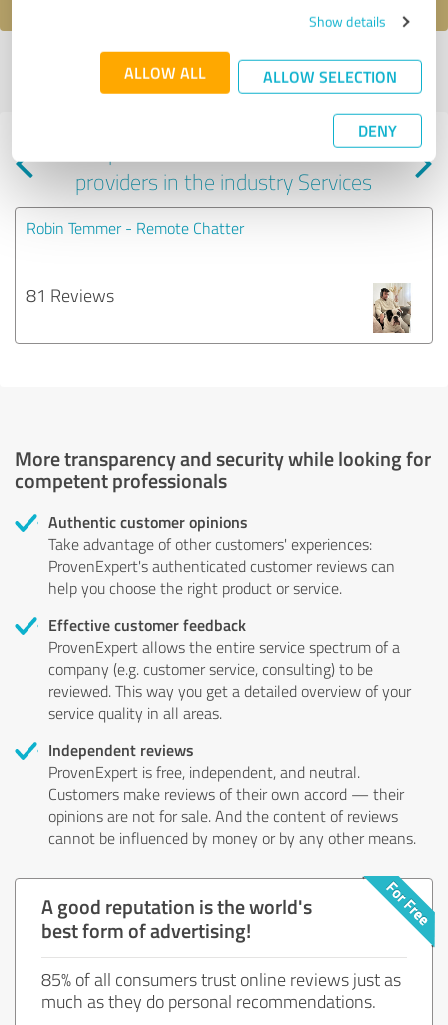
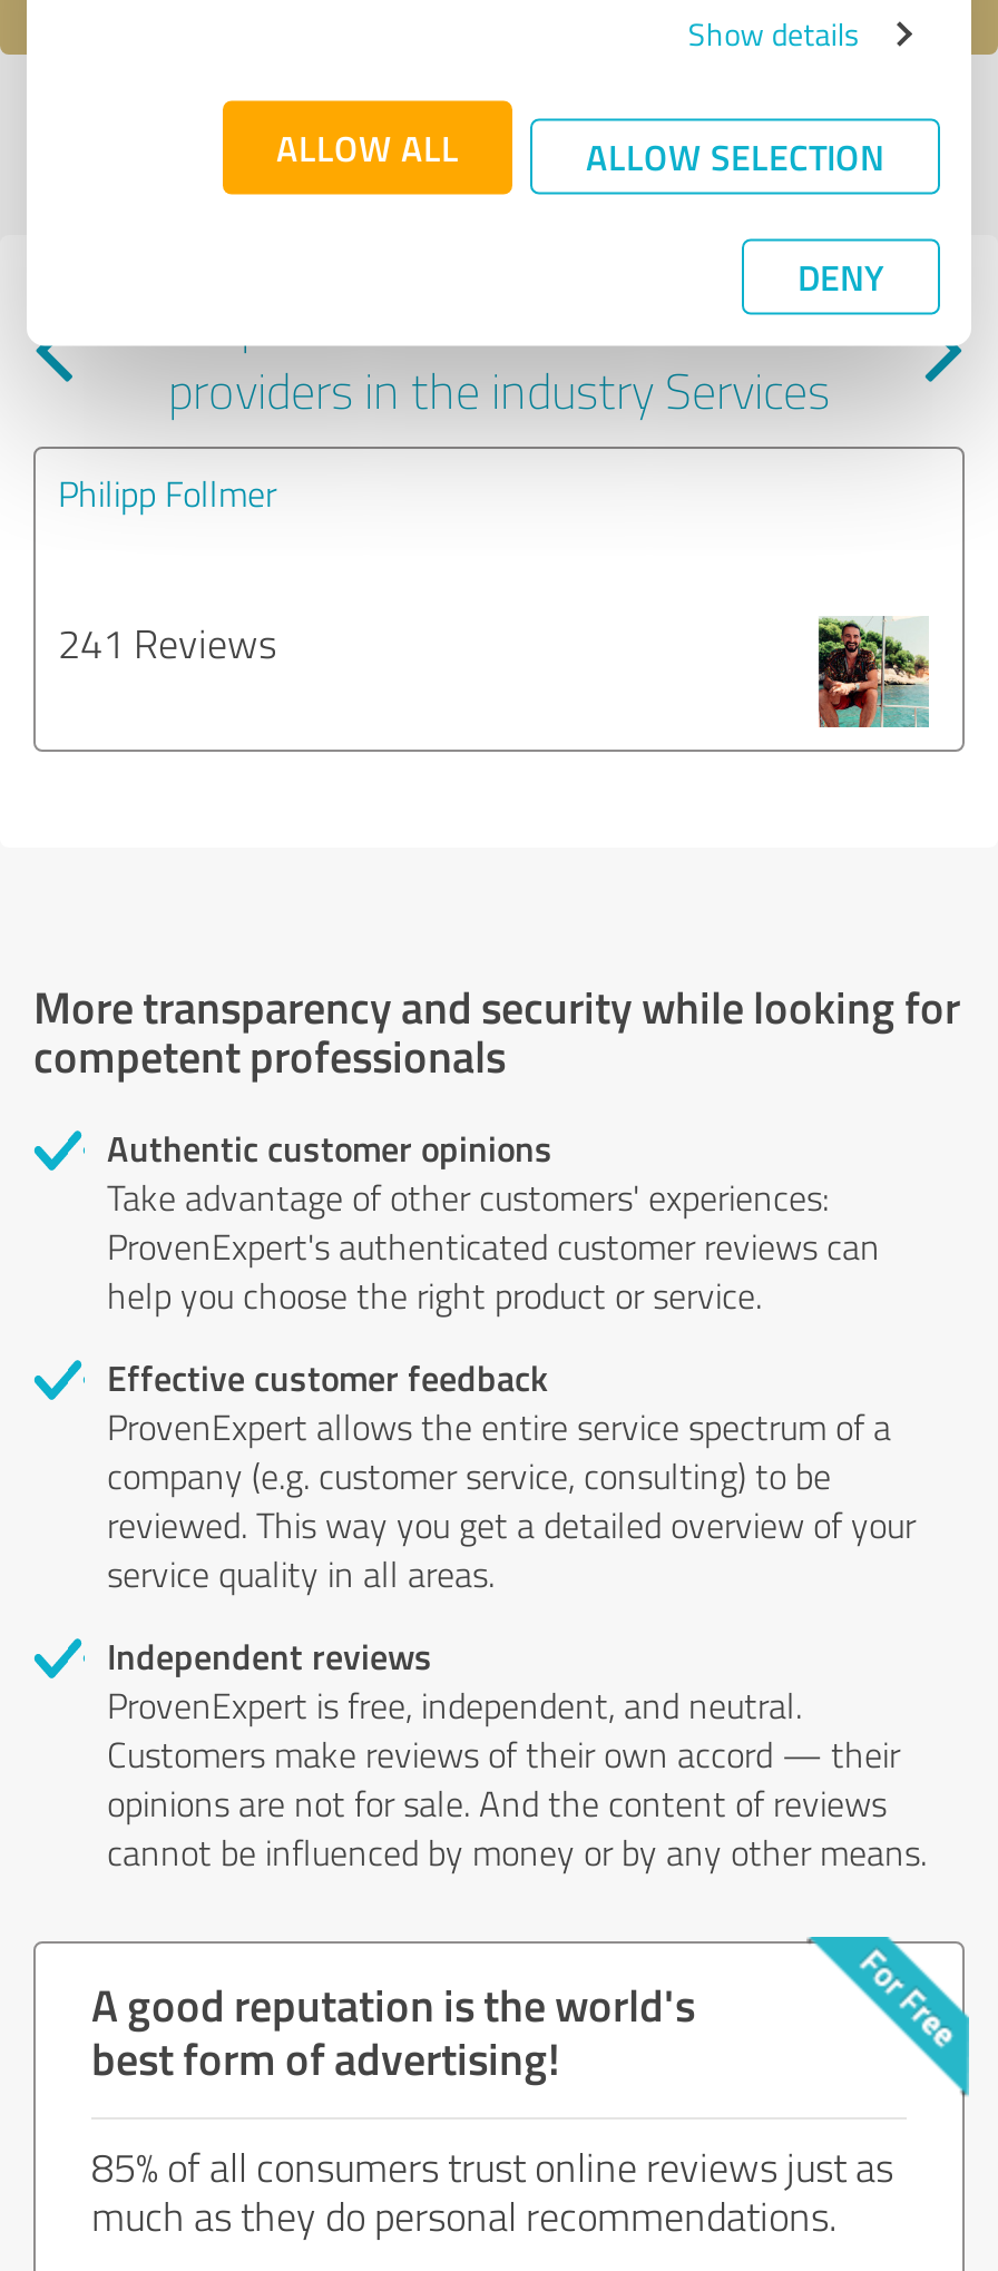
[26,217,244,239] Robin Temmer - Remote Chatter -> [58,468,276,517] Philipp Follmer
[26,283,114,307] 81 Reviews -> [58,615,276,668] 241 Reviews
[367,284,417,334] [image] -> [815,616,931,730] [image]

